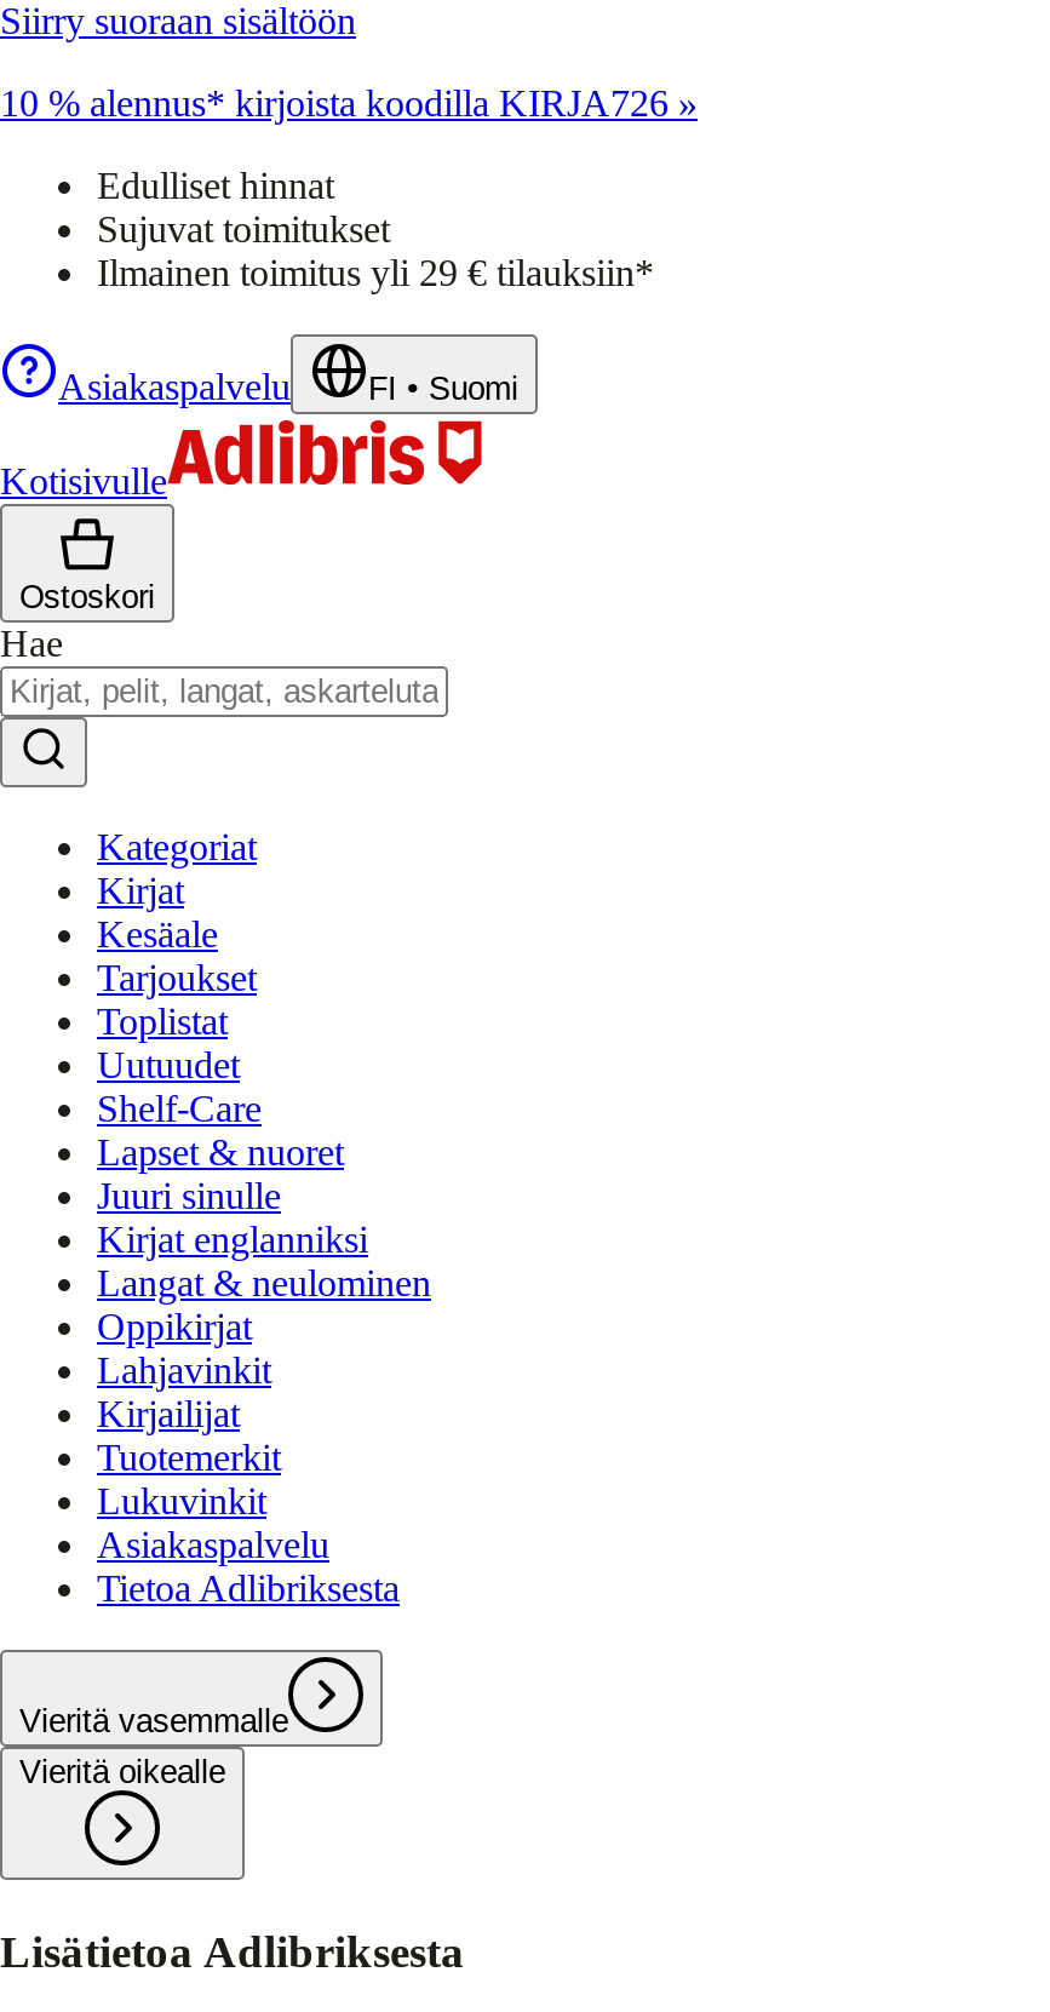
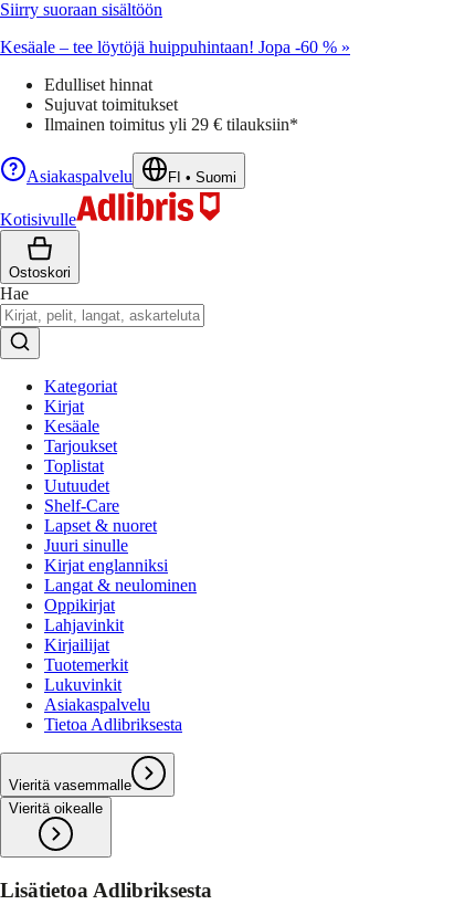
[0,82,698,124] 10 % alennus* kirjoista koodilla KIRJA726 » -> [0,38,350,56] Kesäale – tee löytöjä huippuhintaan! Jopa -60 % »

